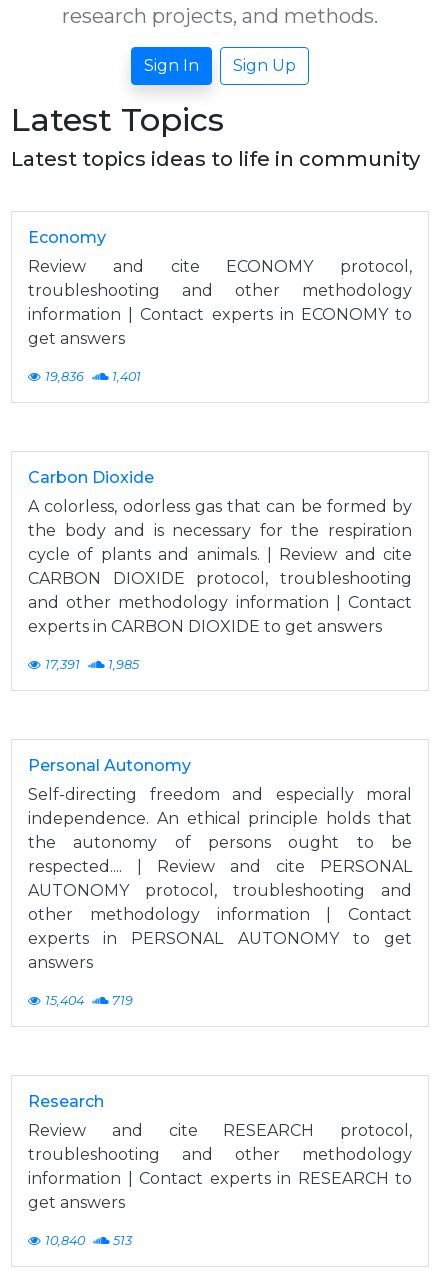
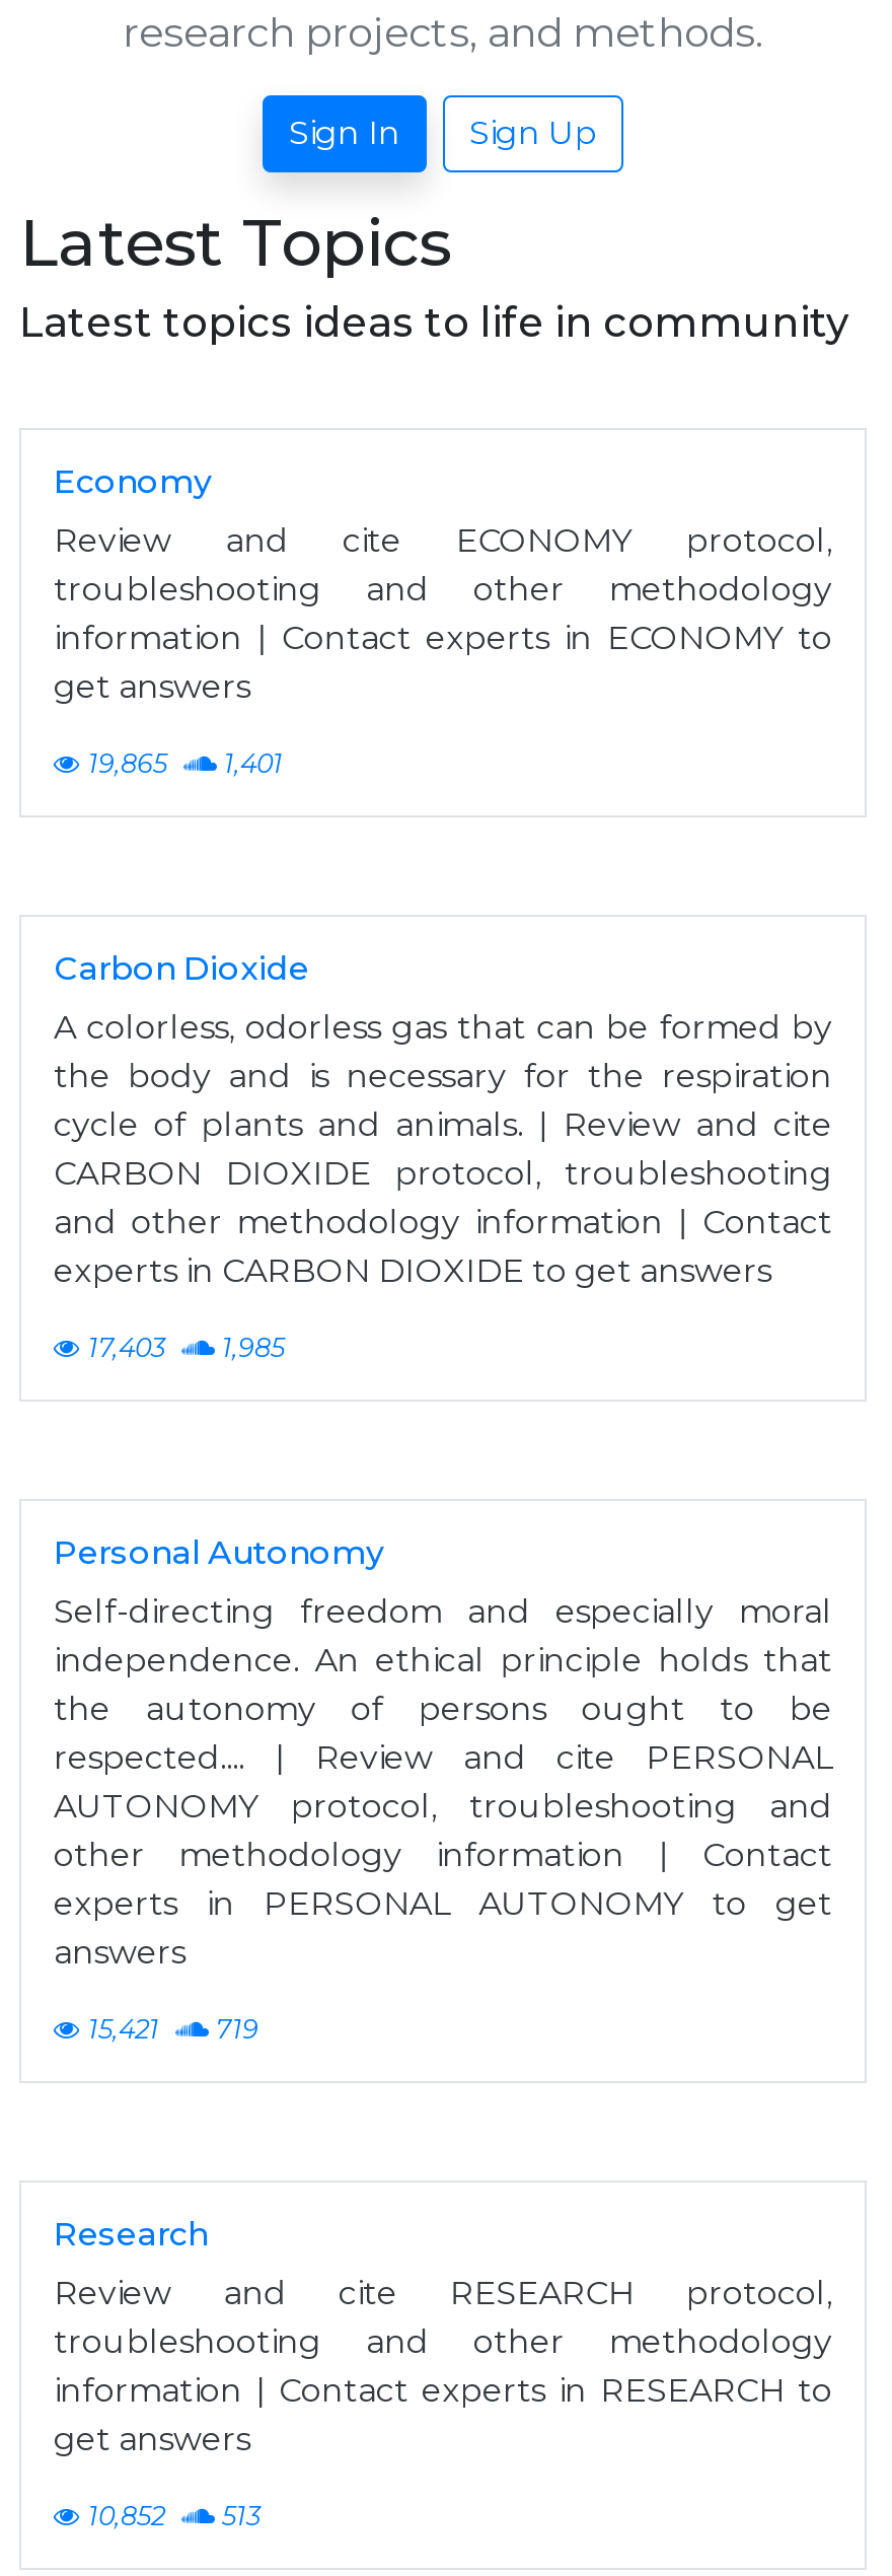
[45,369,141,384] 19,836 1,401 -> [88,748,283,778] 19,865 1,401
[45,657,139,672] 17,391 1,985 -> [88,1332,285,1362] 17,403 1,985
[45,993,133,1008] 15,404 719 -> [88,2014,258,2044] 15,421 719
[45,1233,132,1248] 10,840 513 -> [88,2500,261,2531] 10,852 513

